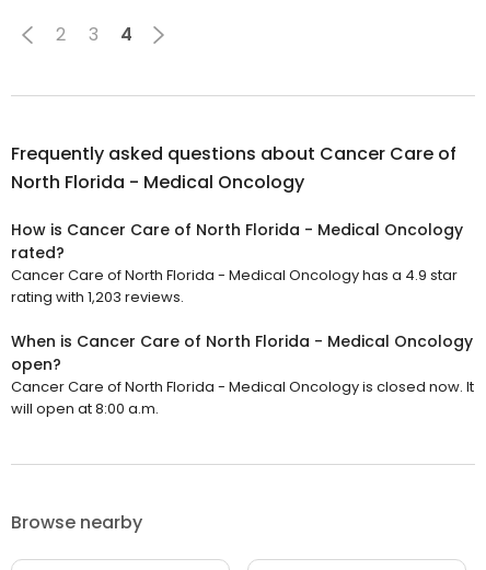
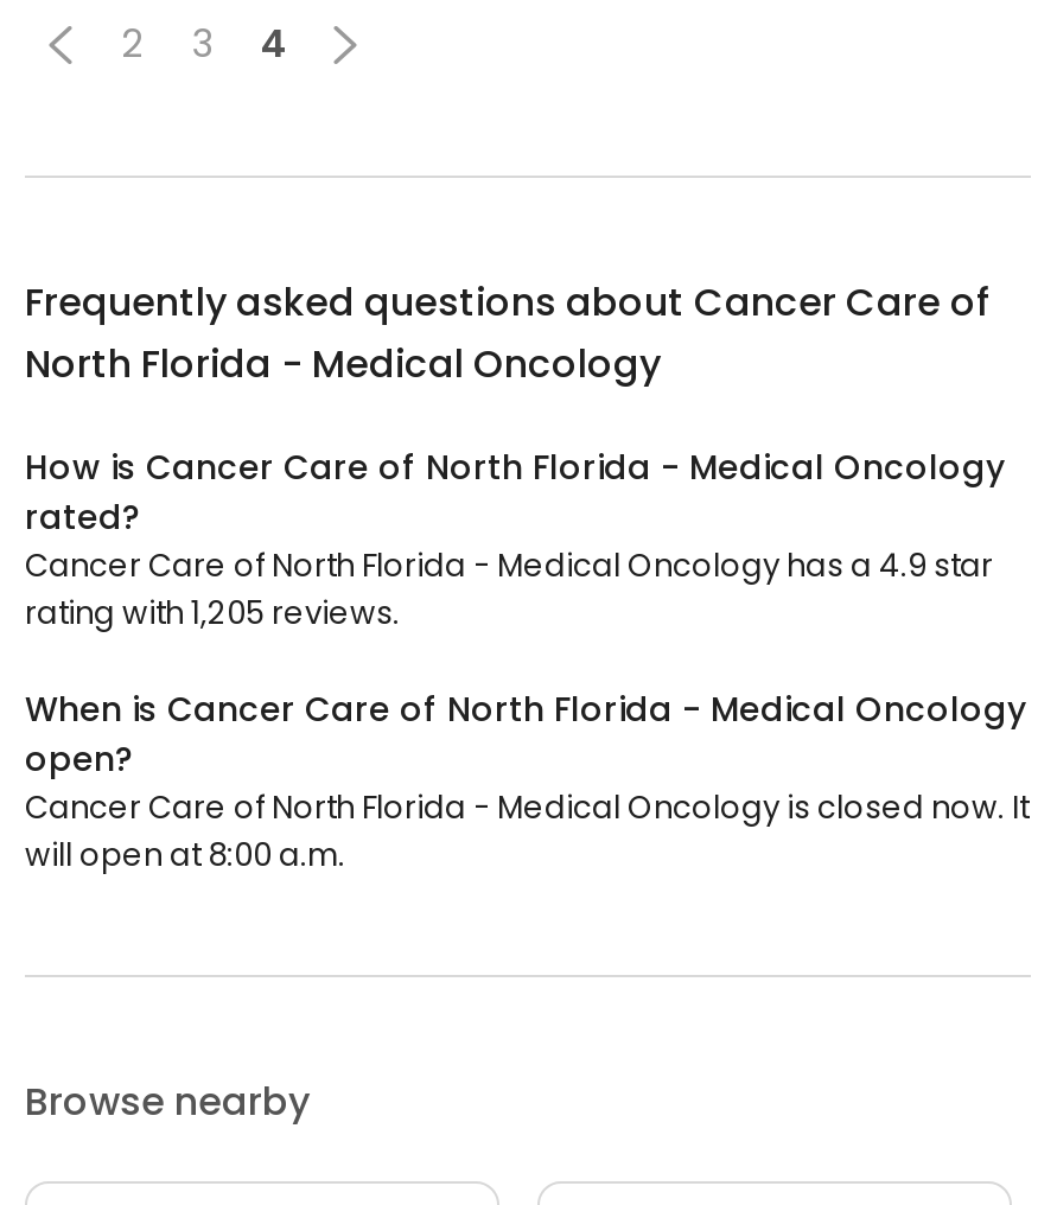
[11,287,184,307] rating with 1,203 reviews. -> [25,590,400,635] rating with 1,205 reviews.

